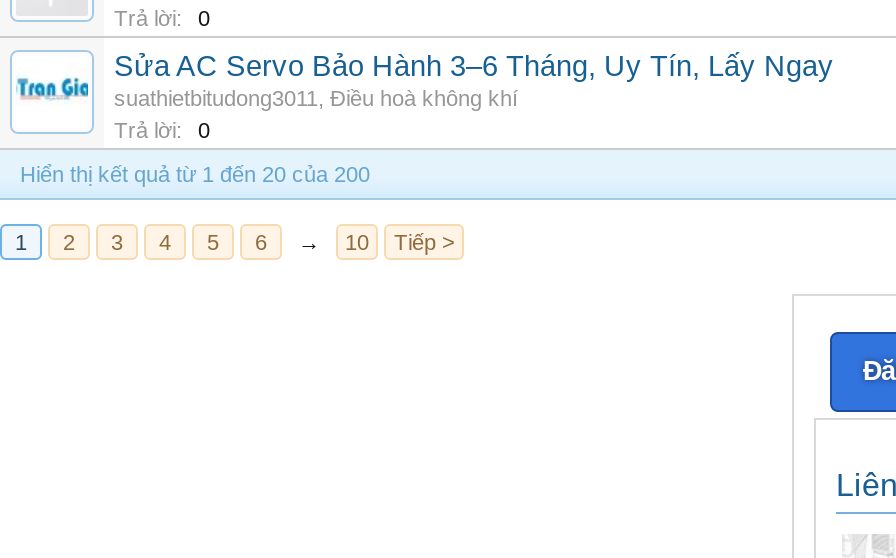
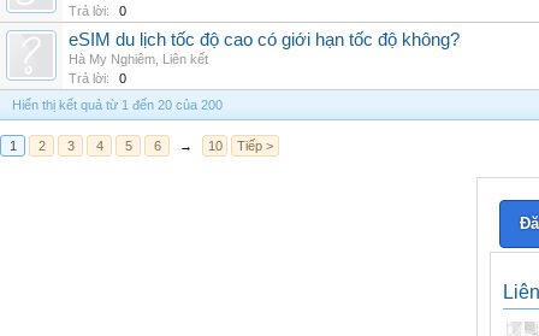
[16,58,86,126] [image] -> none
[114,50,834,110] Sửa AC Servo Bảo Hành 3–6 Tháng, Uy Tín, Lấy Ngay | suathietbitudong3011, Điều hoà không khí -> [69,30,460,66] eSIM du lịch tốc độ cao có giới hạn tốc độ không? | Hà My Nghiêm, Liên kết

